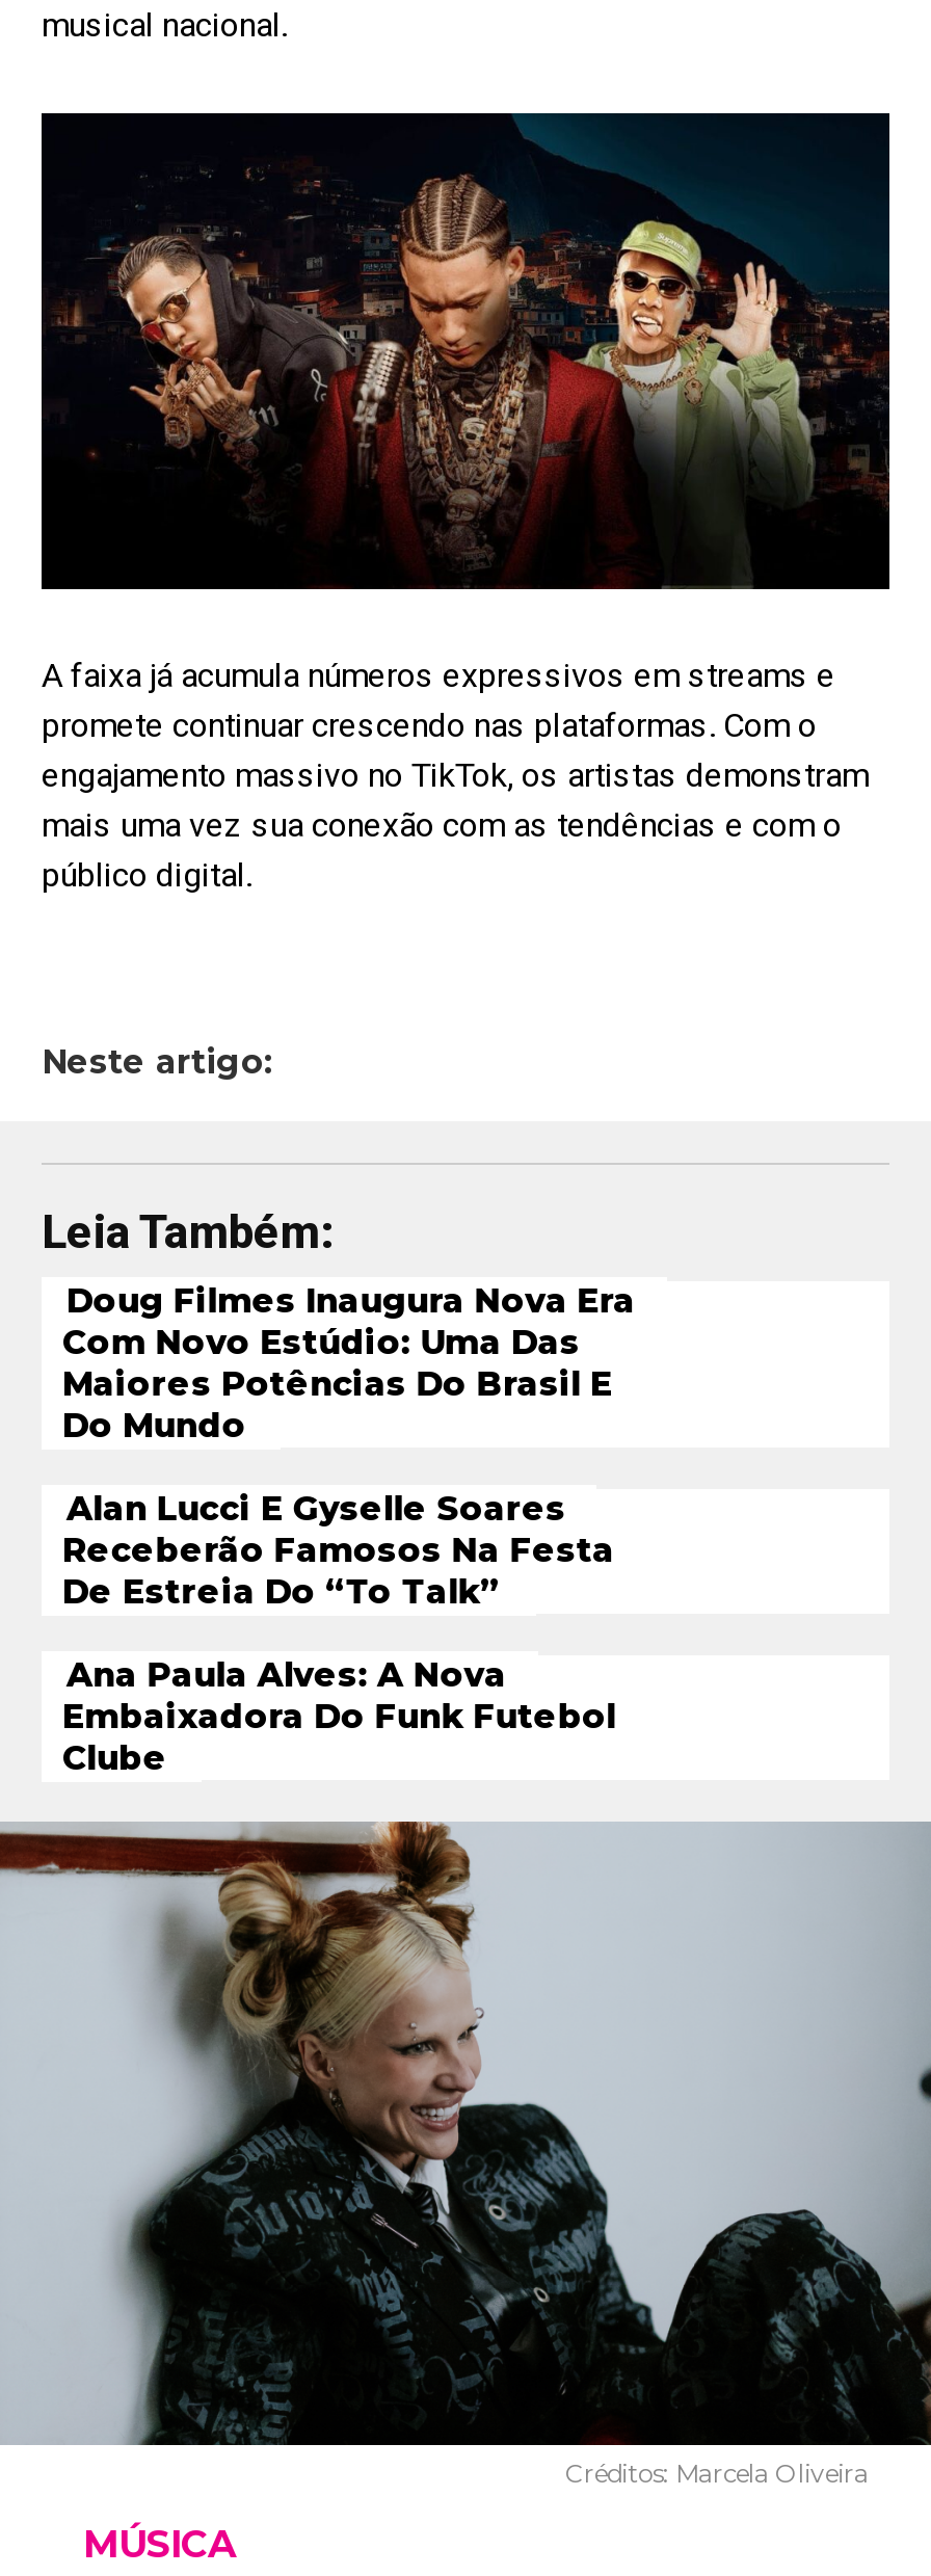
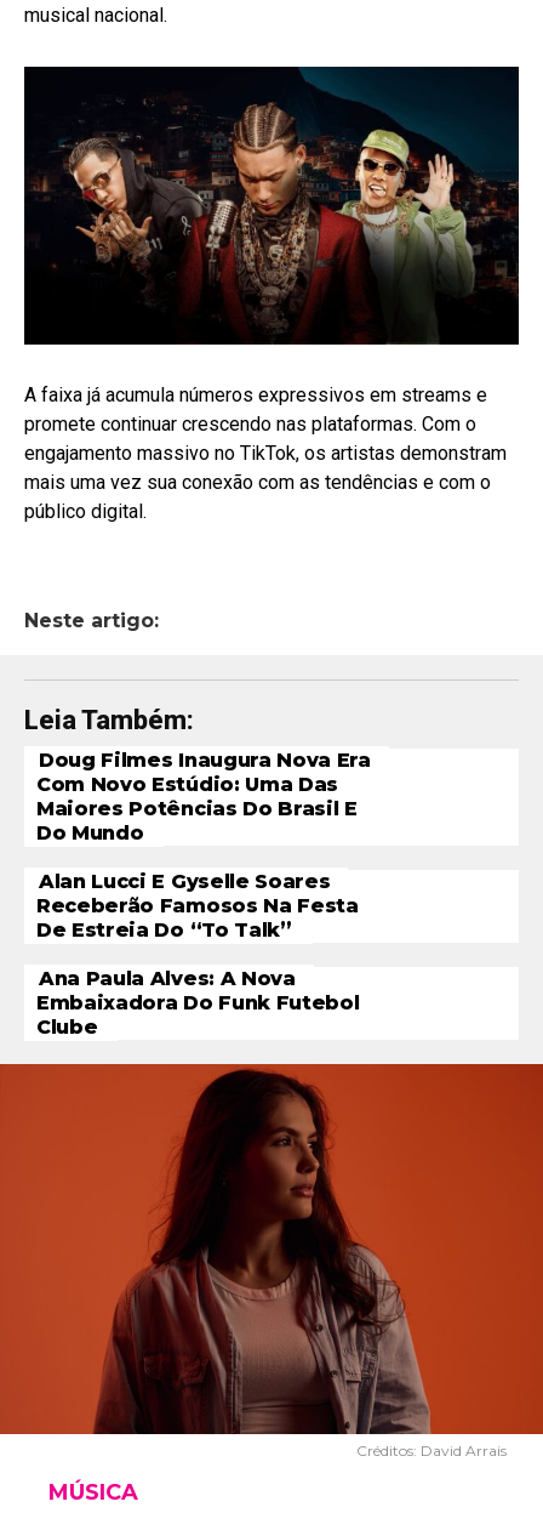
[6,1821,925,2488] [image] | Créditos: Marcela Oliveira -> [4,1063,539,1459] [image] | Créditos: David Arrais

